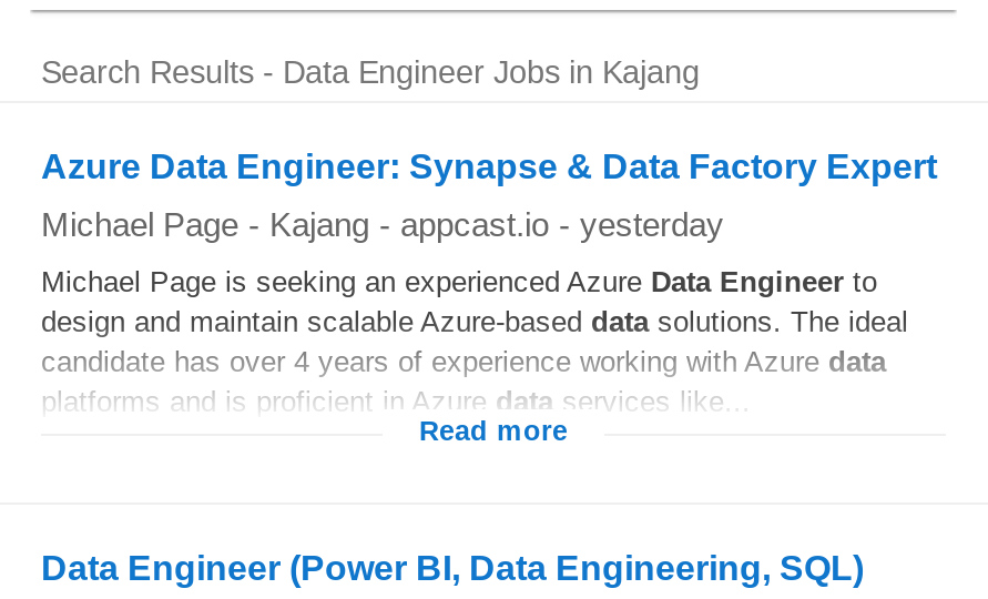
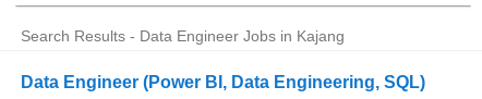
[41,148,937,447] Azure Data Engineer: Synapse & Data Factory Expert | Michael Page - Kajang - appcast.io - yesterday | Michael Page is seeking an experienced Azure Data Engineer to | design and maintain scalable Azure-based data solutions. The ideal | candidate has over 4 years of experience working with Azure data | platforms and is proficient in Azure data services like... | Read more -> none

